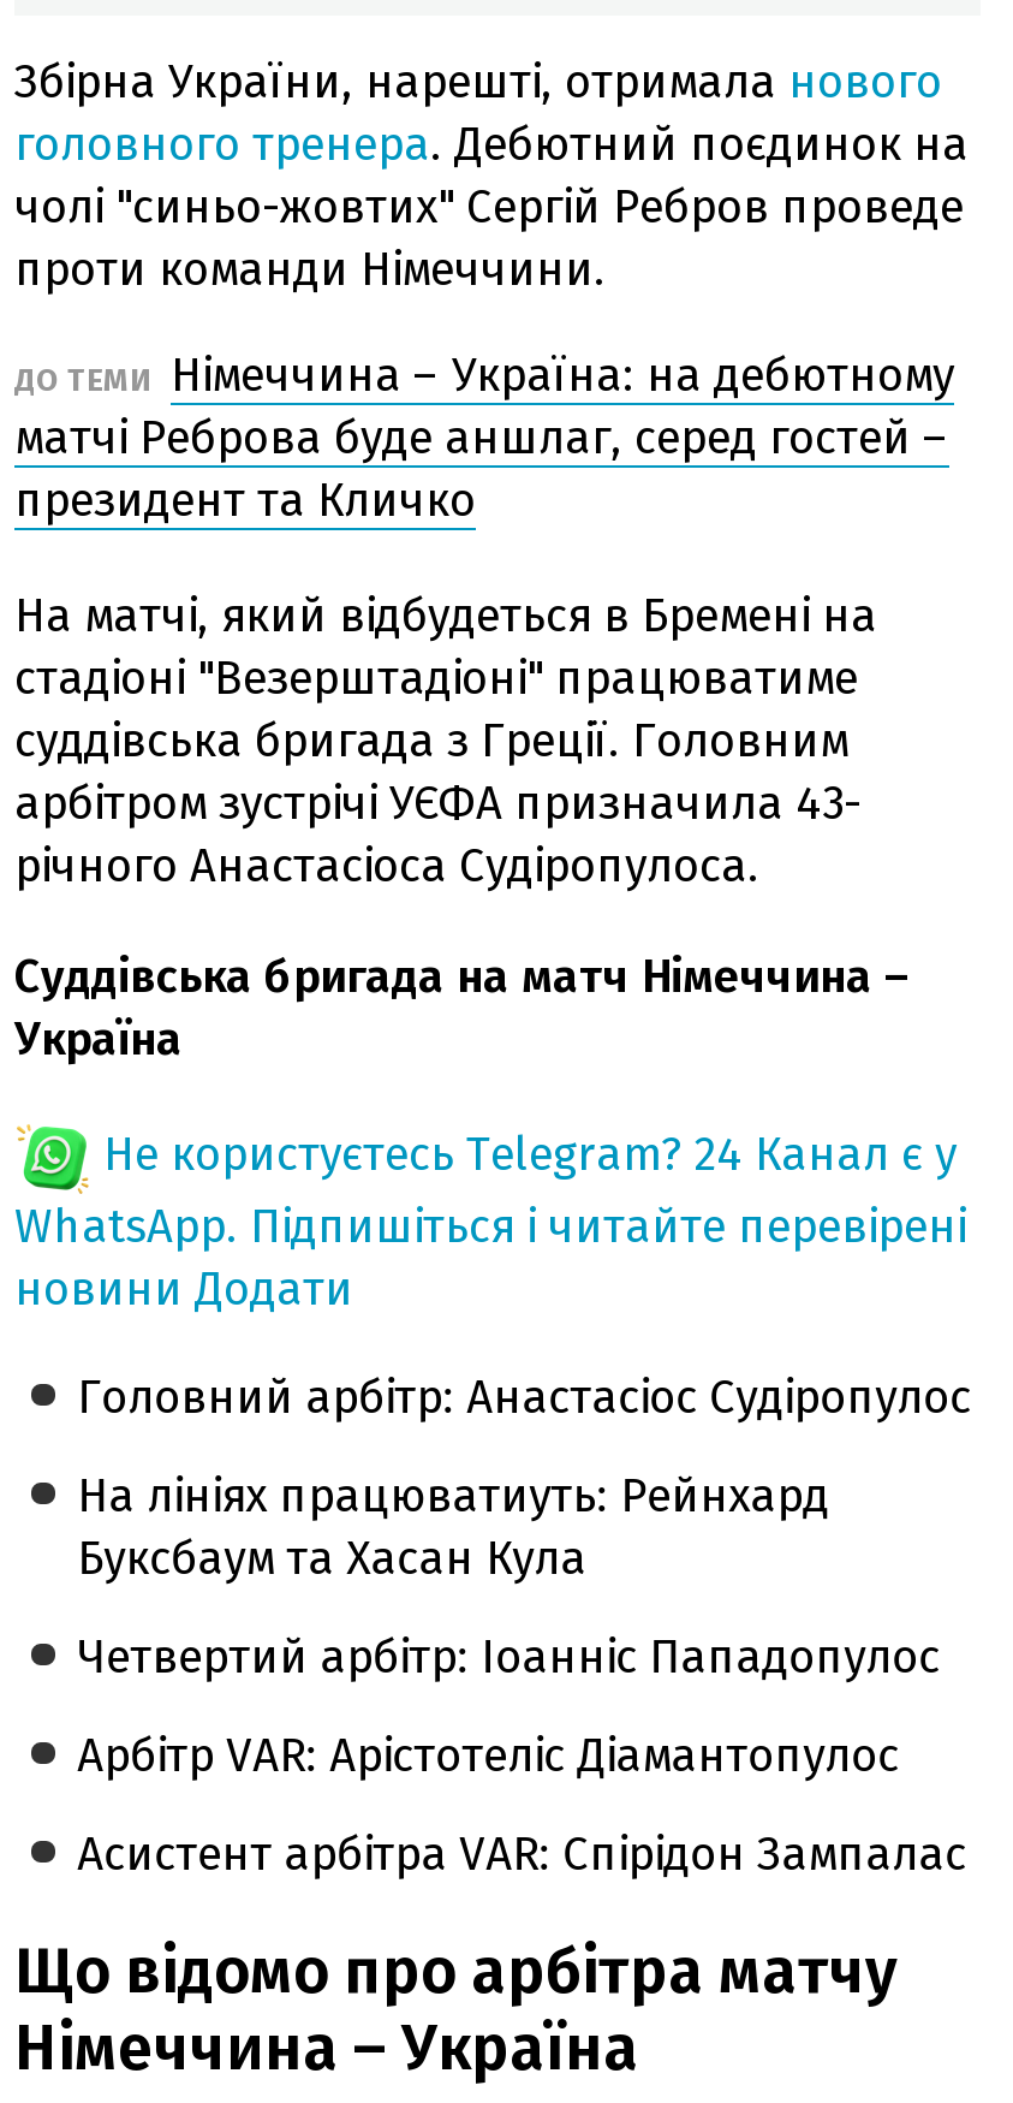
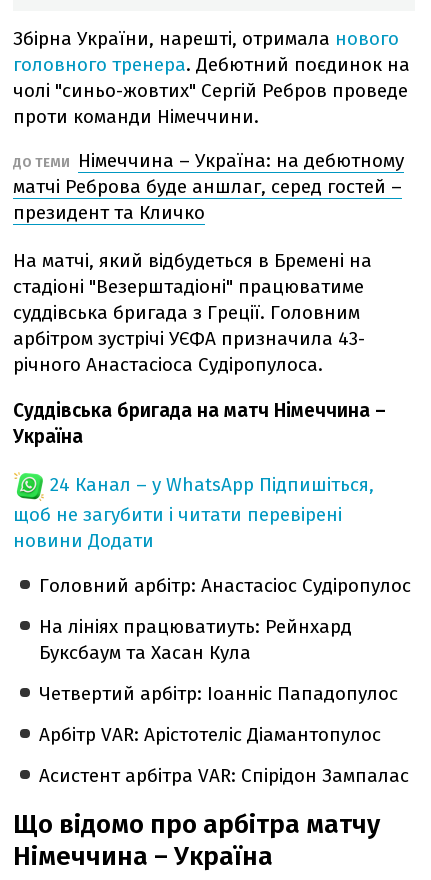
[14,1126,966,1253] Не користуєтесь Telegram? 24 Канал є у | WhatsApp. Підпишіться і читайте перевірені -> [13,473,374,526] 24 Канал – у WhatsApp Підпишіться, | щоб не загубити і читати перевірені

